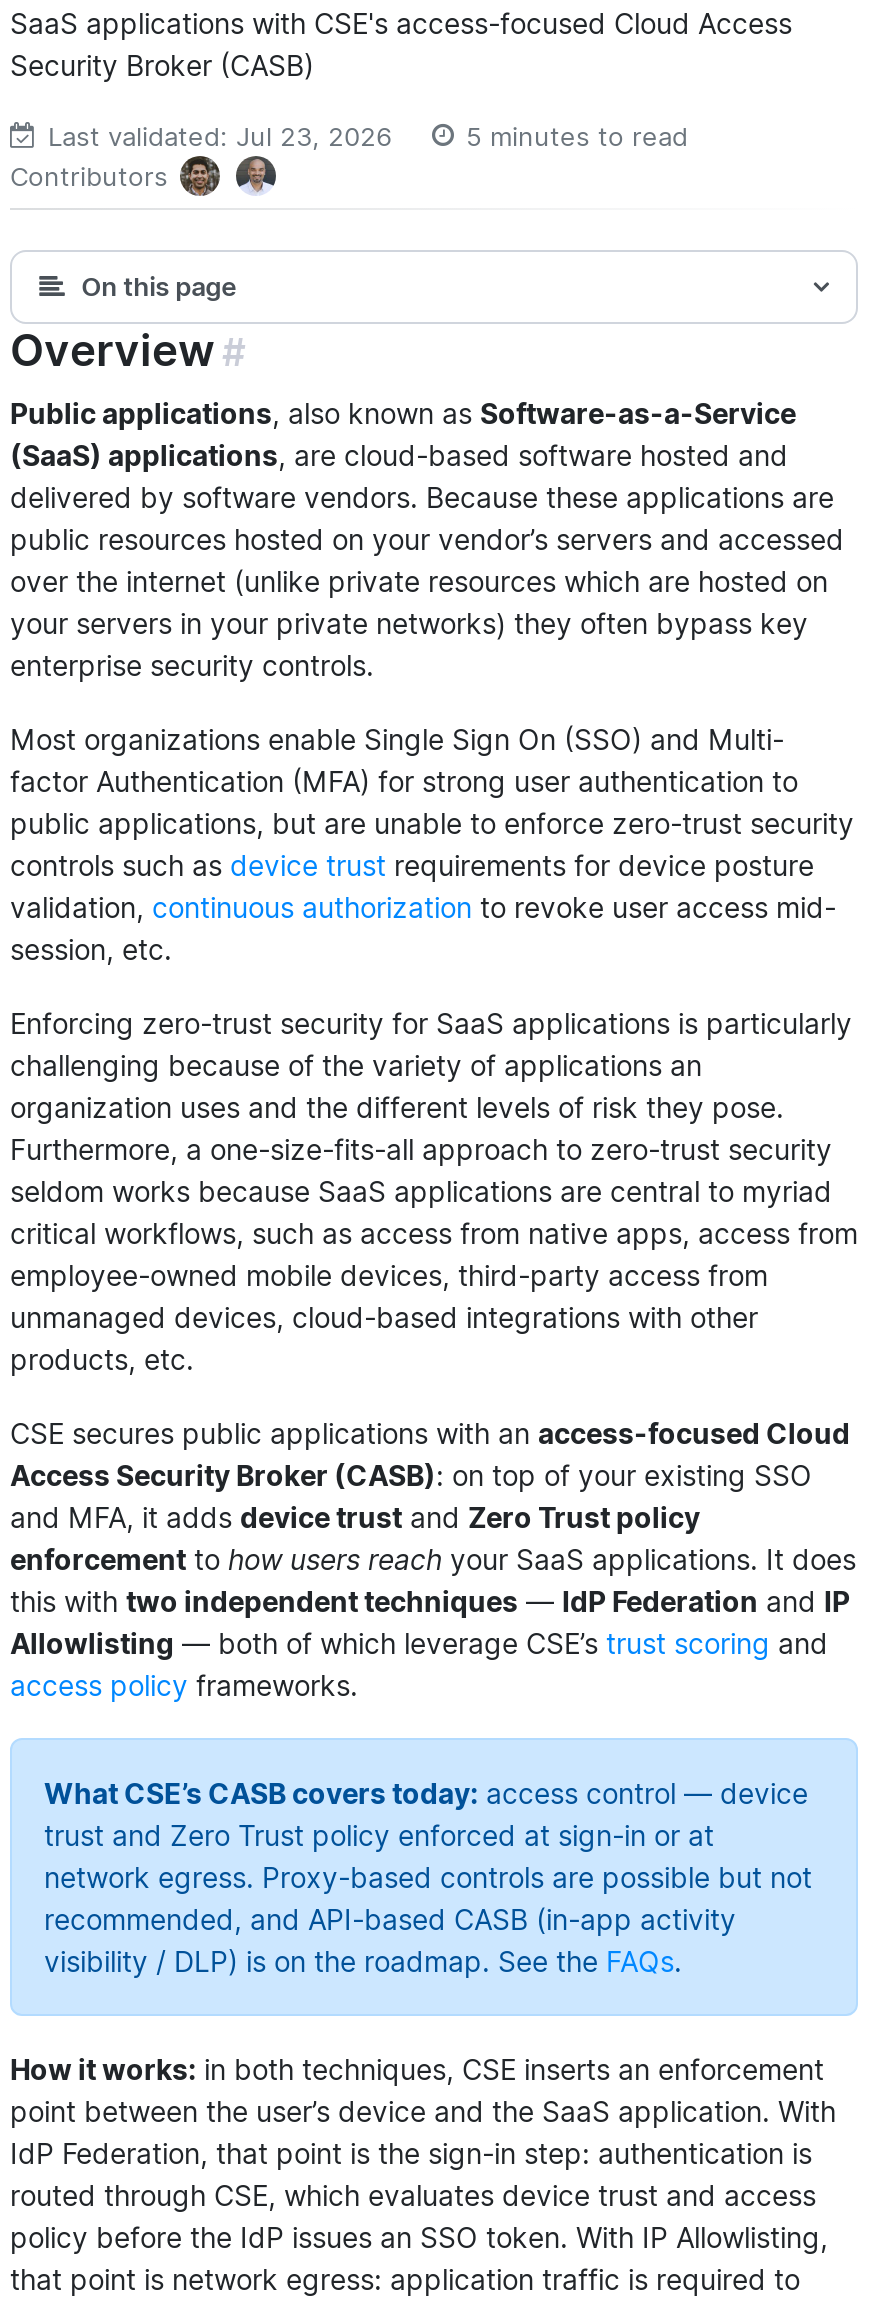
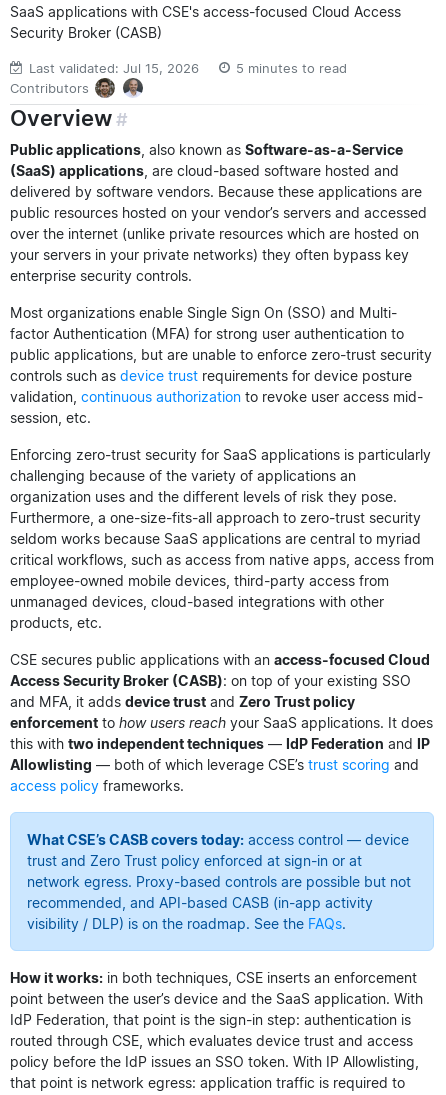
[48,122,392,152] Last validated: Jul 23, 2026 -> [29,61,199,76] Last validated: Jul 15, 2026
[81,273,237,303] On this page -> none

